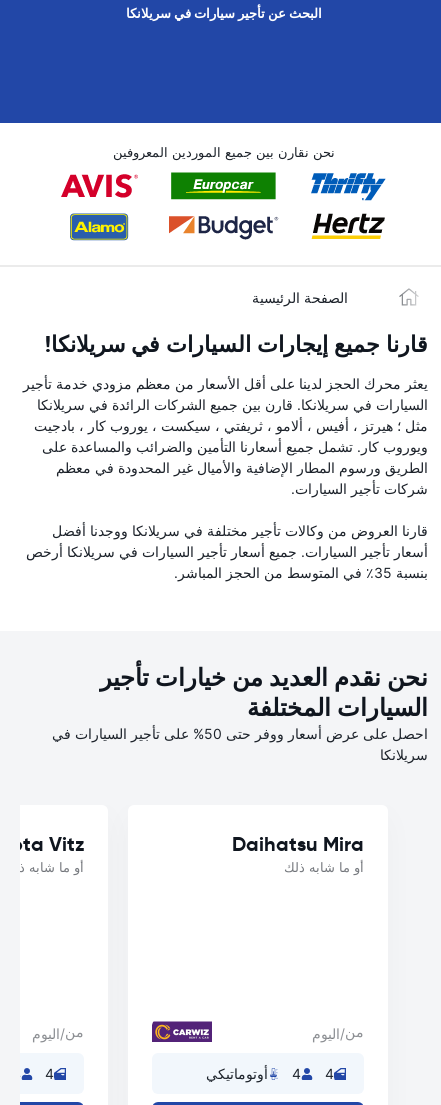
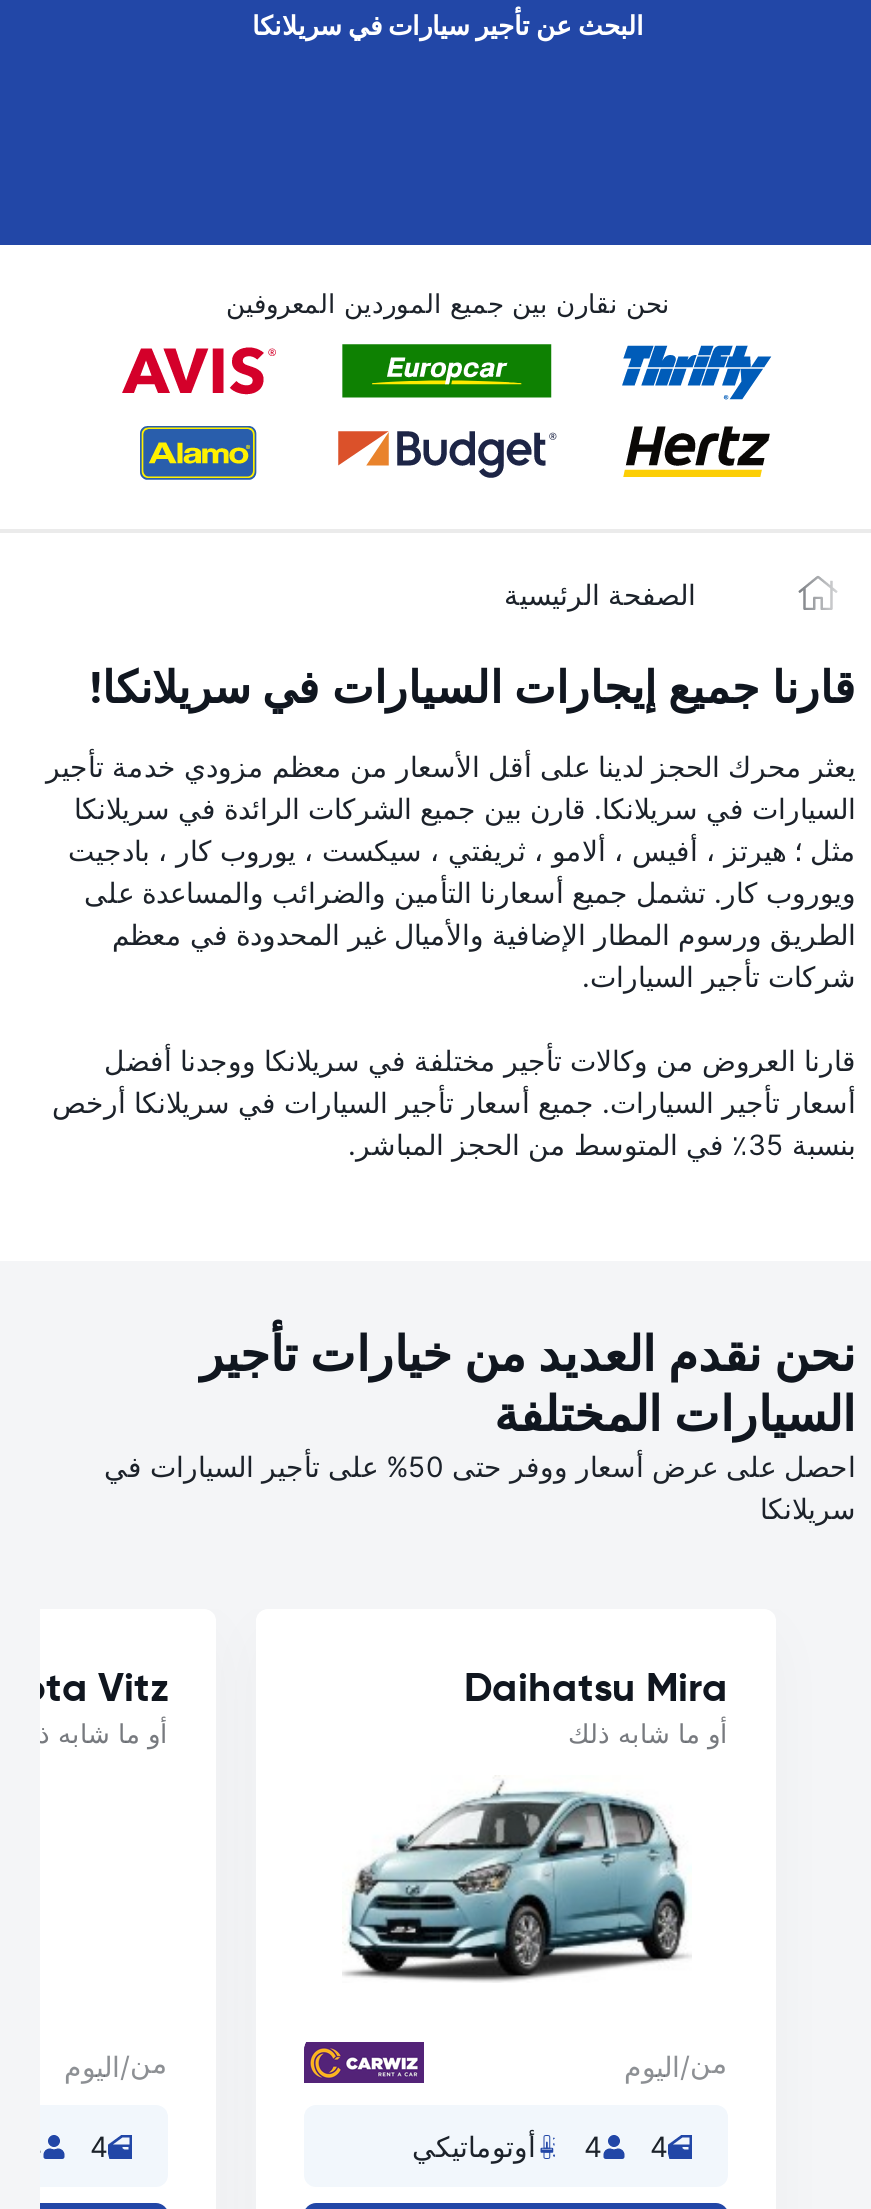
none -> [346,1781,688,1983] [image]

